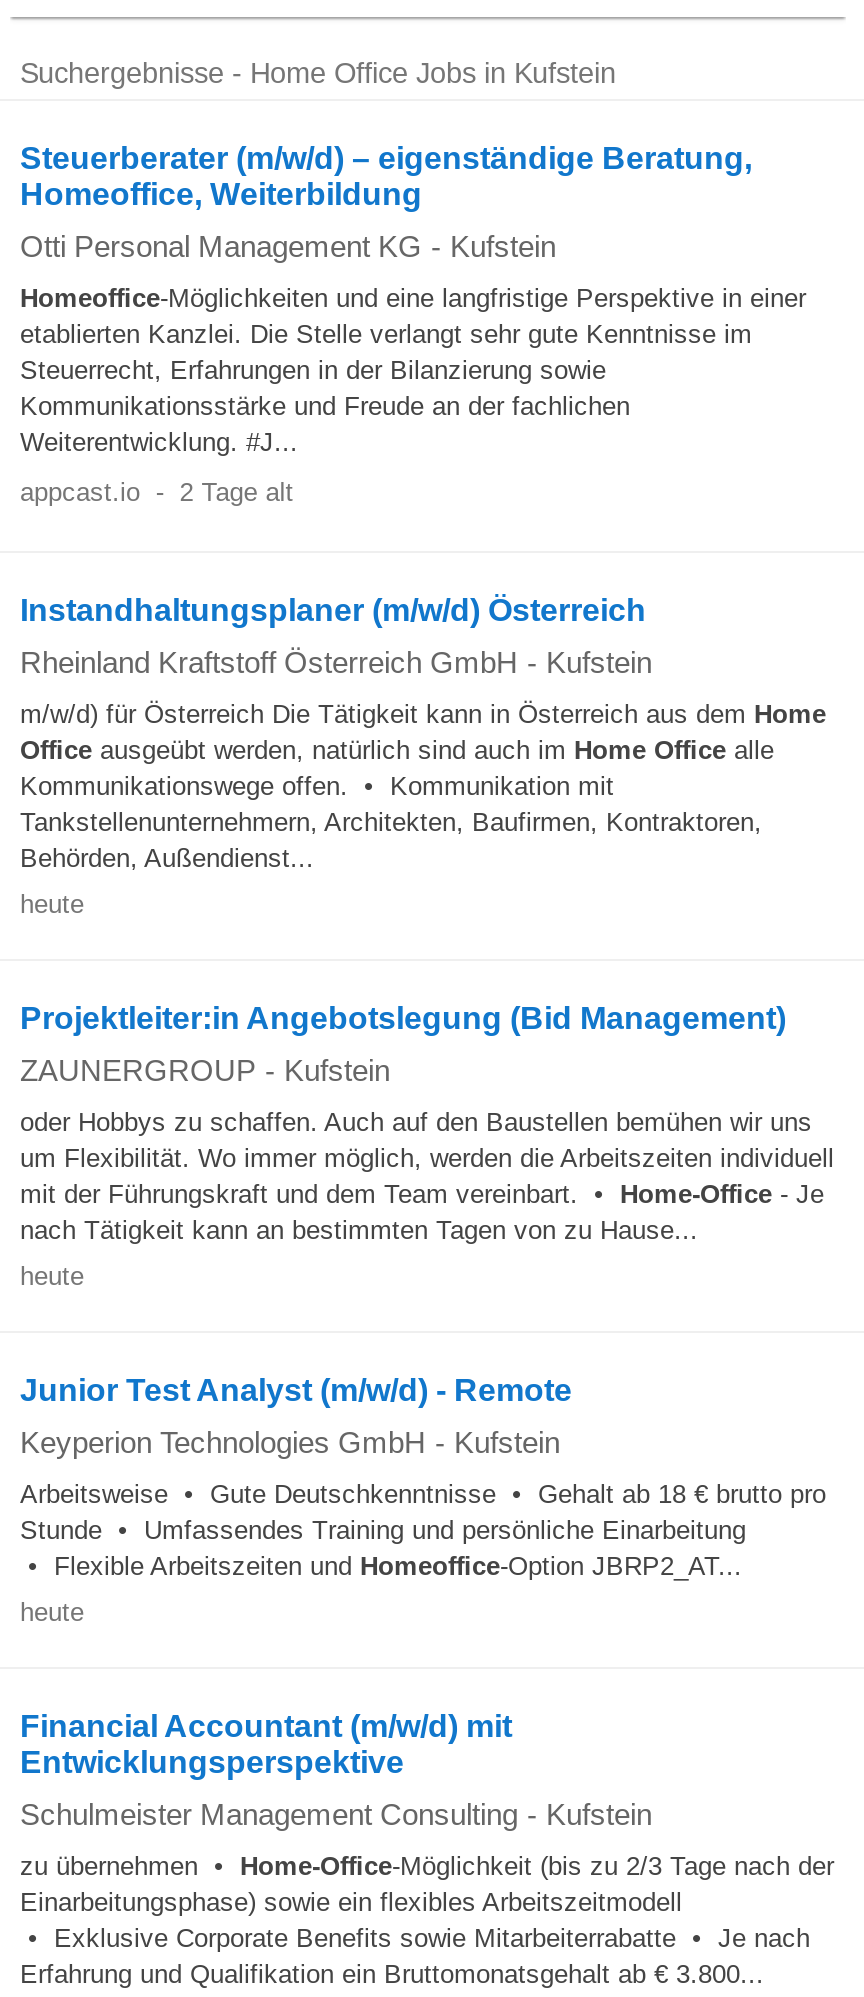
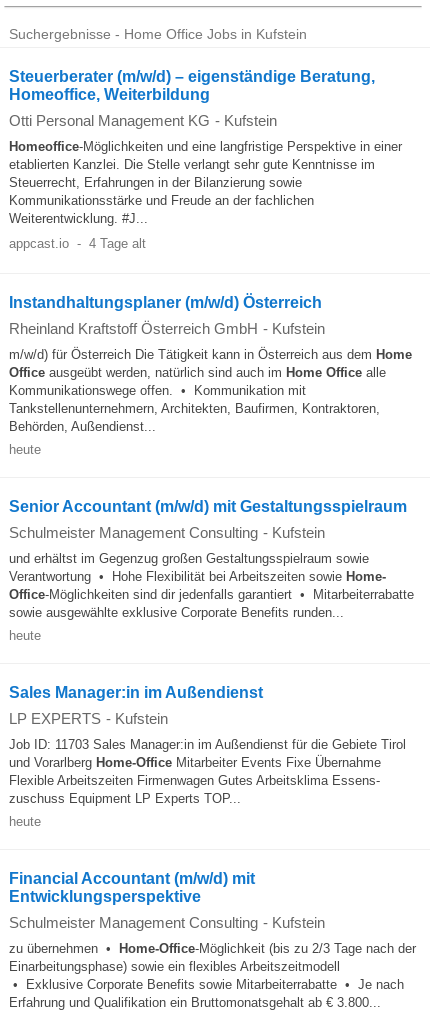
[20,477,294,507] appcast.io - 2 Tage alt -> [9,236,146,251] appcast.io - 4 Tage alt
[20,1001,786,1035] Projektleiter:in Angebotslegung (Bid Management) -> [9,498,407,515] Senior Accountant (m/w/d) mit Gestaltungsspielraum
[20,1053,390,1087] ZAUNERGROUP - Kufstein -> [9,524,325,541] Schulmeister Management Consulting - Kufstein
[20,1107,834,1245] oder Hobbys zu schaffen. Auch auf den Baustellen bemühen wir uns | um Flexibilität. Wo immer möglich, werden die Arbeitszeiten individuell | mit der Führungskraft und dem Team vereinbart. • Home-Office - Je | nach Tätigkeit kann an bestimmten Tagen von zu Hause... -> [9,551,414,620] und erhältst im Gegenzug großen Gestaltungsspielraum sowie | Verantwortung • Hohe Flexibilität bei Arbeitszeiten sowie Home- | Office-Möglichkeiten sind dir jedenfalls garantiert • Mitarbeiterrabatte | sowie ausgewählte exklusive Corporate Benefits runden...
[20,1373,572,1407] Junior Test Analyst (m/w/d) - Remote -> [9,684,263,701] Sales Manager:in im Außendienst
[20,1425,560,1459] Keyperion Technologies GmbH - Kufstein -> [9,710,168,727] LP EXPERTS - Kufstein
[20,1479,826,1581] Arbeitsweise • Gute Deutschkenntnisse • Gehalt ab 18 € brutto pro | Stunde • Umfassendes Training und persönliche Einarbeitung | • Flexible Arbeitszeiten und Homeoffice-Option JBRP2_AT... -> [9,737,406,806] Job ID: 11703 Sales Manager:in im Außendienst für die Gebiete Tirol | und Vorarlberg Home-Office Mitarbeiter Events Fixe Übernahme | Flexible Arbeitszeiten Firmenwagen Gutes Arbeitsklima Essens- | zuschuss Equipment LP Experts TOP...

